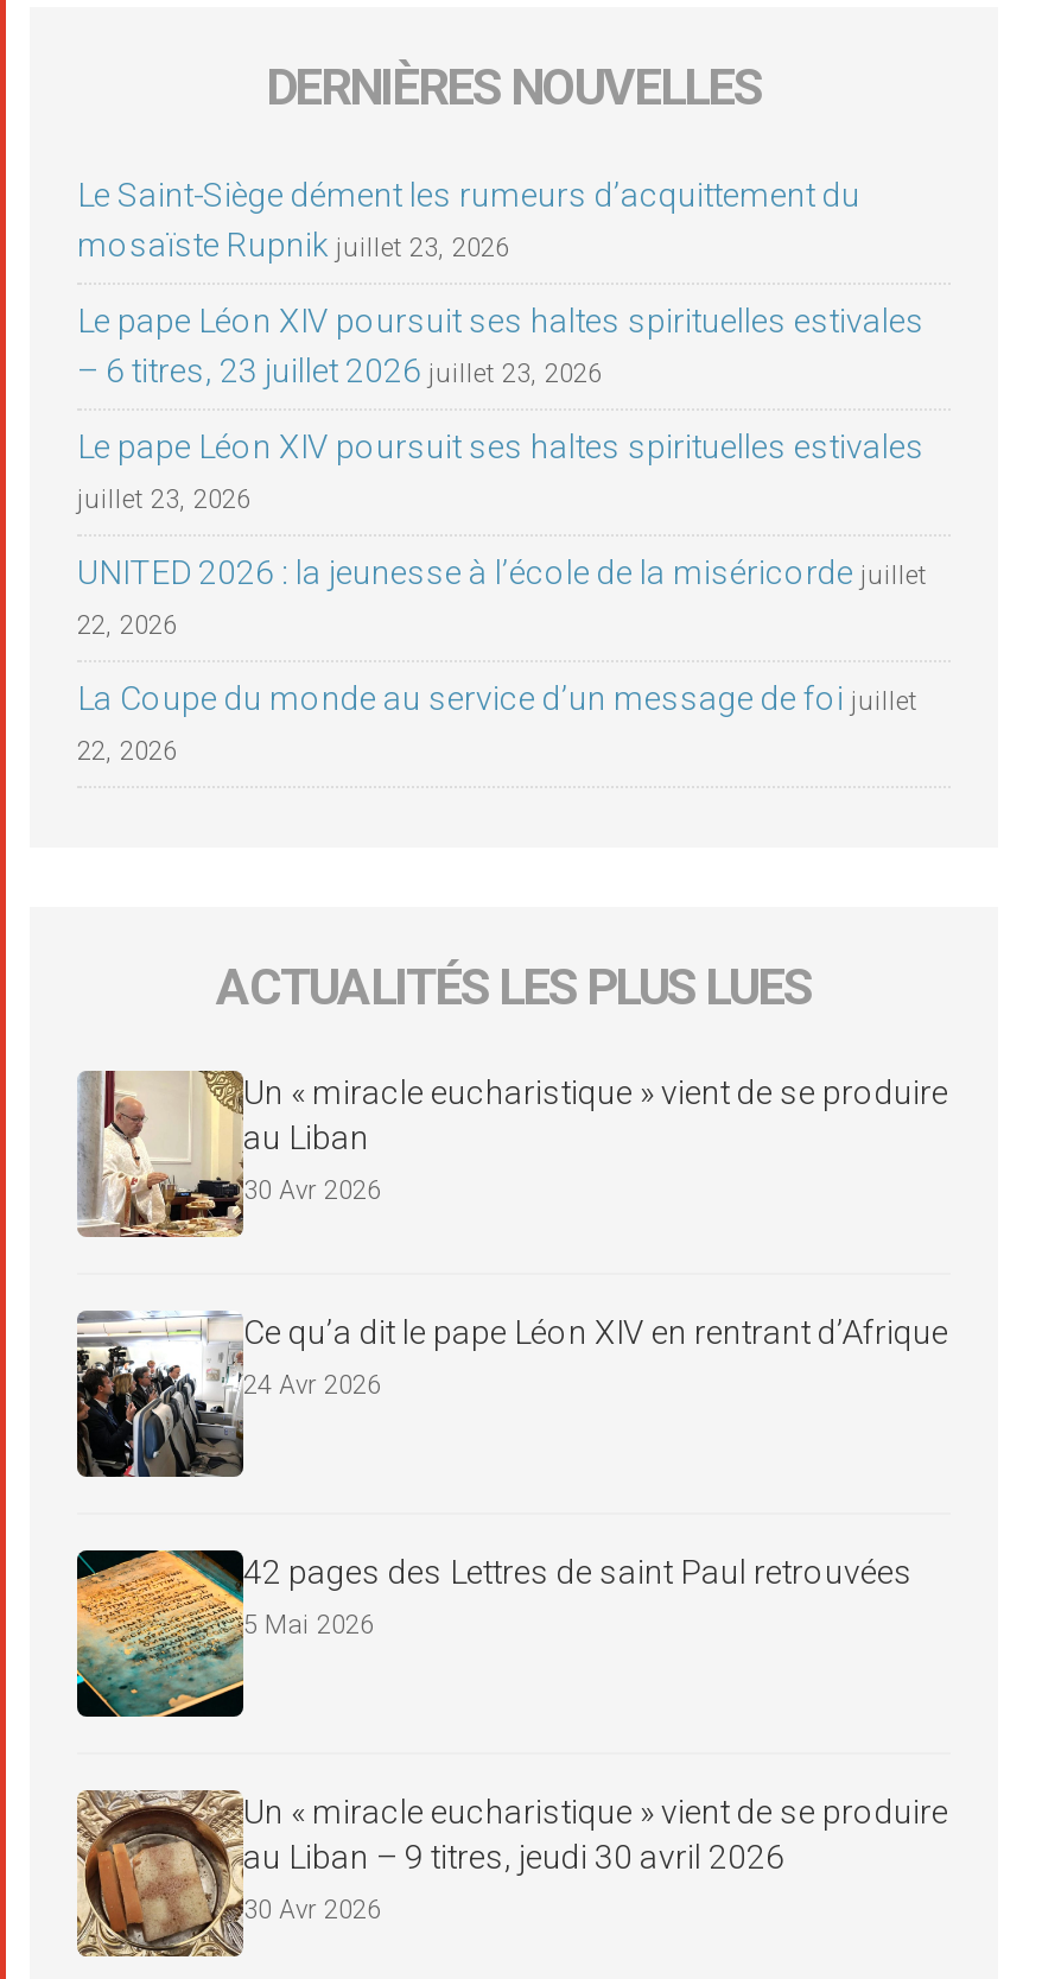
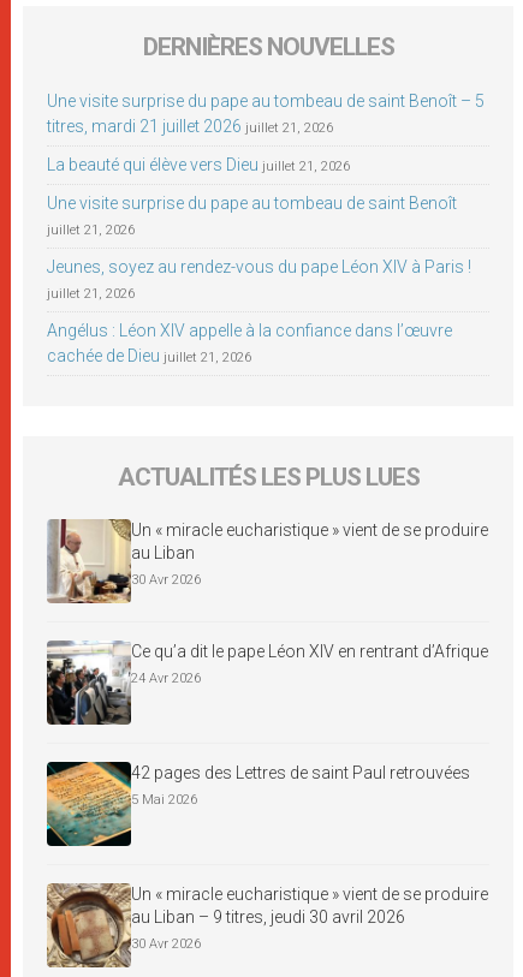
[77,176,927,767] Le Saint-Siège dément les rumeurs d’acquittement du | mosaïste Rupnik juillet 23, 2026 | Le pape Léon XIV poursuit ses haltes spirituelles estivales | – 6 titres, 23 juillet 2026 juillet 23, 2026 | Le pape Léon XIV poursuit ses haltes spirituelles estivales | juillet 23, 2026 | UNITED 2026 : la jeunesse à l’école de la miséricorde juillet | 22, 2026 | La Coupe du monde au service d’un message de foi juillet | 22, 2026 -> [47,91,485,365] Une visite surprise du pape au tombeau de saint Benoît – 5 | titres, mardi 21 juillet 2026 juillet 21, 2026 | La beauté qui élève vers Dieu juillet 21, 2026 | Une visite surprise du pape au tombeau de saint Benoît | juillet 21, 2026 | Jeunes, soyez au rendez-vous du pape Léon XIV à Paris ! | juillet 21, 2026 | Angélus : Léon XIV appelle à la confiance dans l’œuvre | cachée de Dieu juillet 21, 2026

